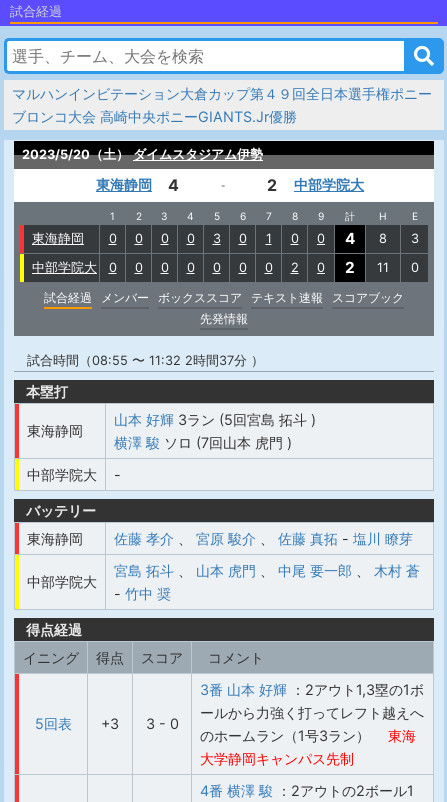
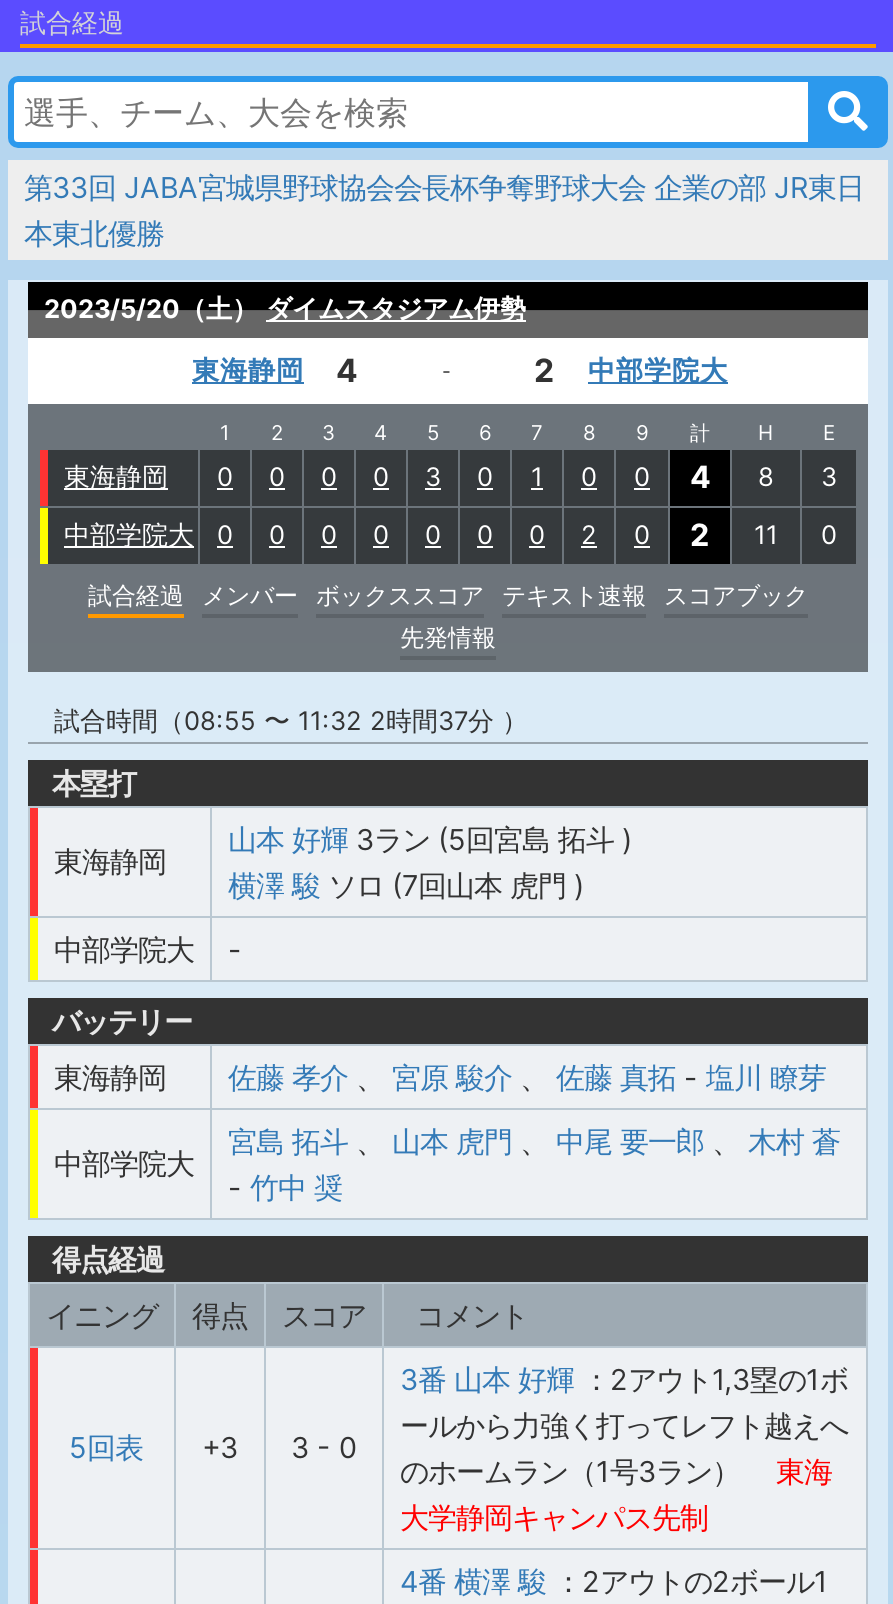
[12,85,432,125] マルハンインビテーション大倉カップ第４９回全日本選手権ポニー | ブロンコ大会 高崎中央ポニーGIANTS.Jr優勝 -> [24,170,864,250] 第33回 JABA宮城県野球協会会長杯争奪野球大会 企業の部 JR東日 | 本東北優勝

